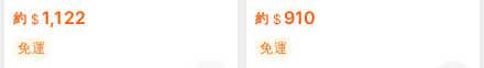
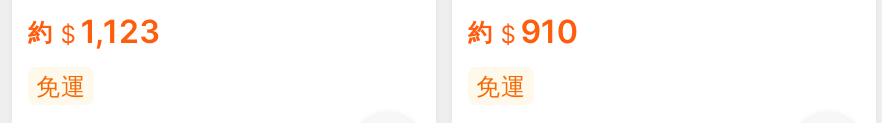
[13,6,85,28] 約 1,122 -> [28,11,159,51] 約 1,123

